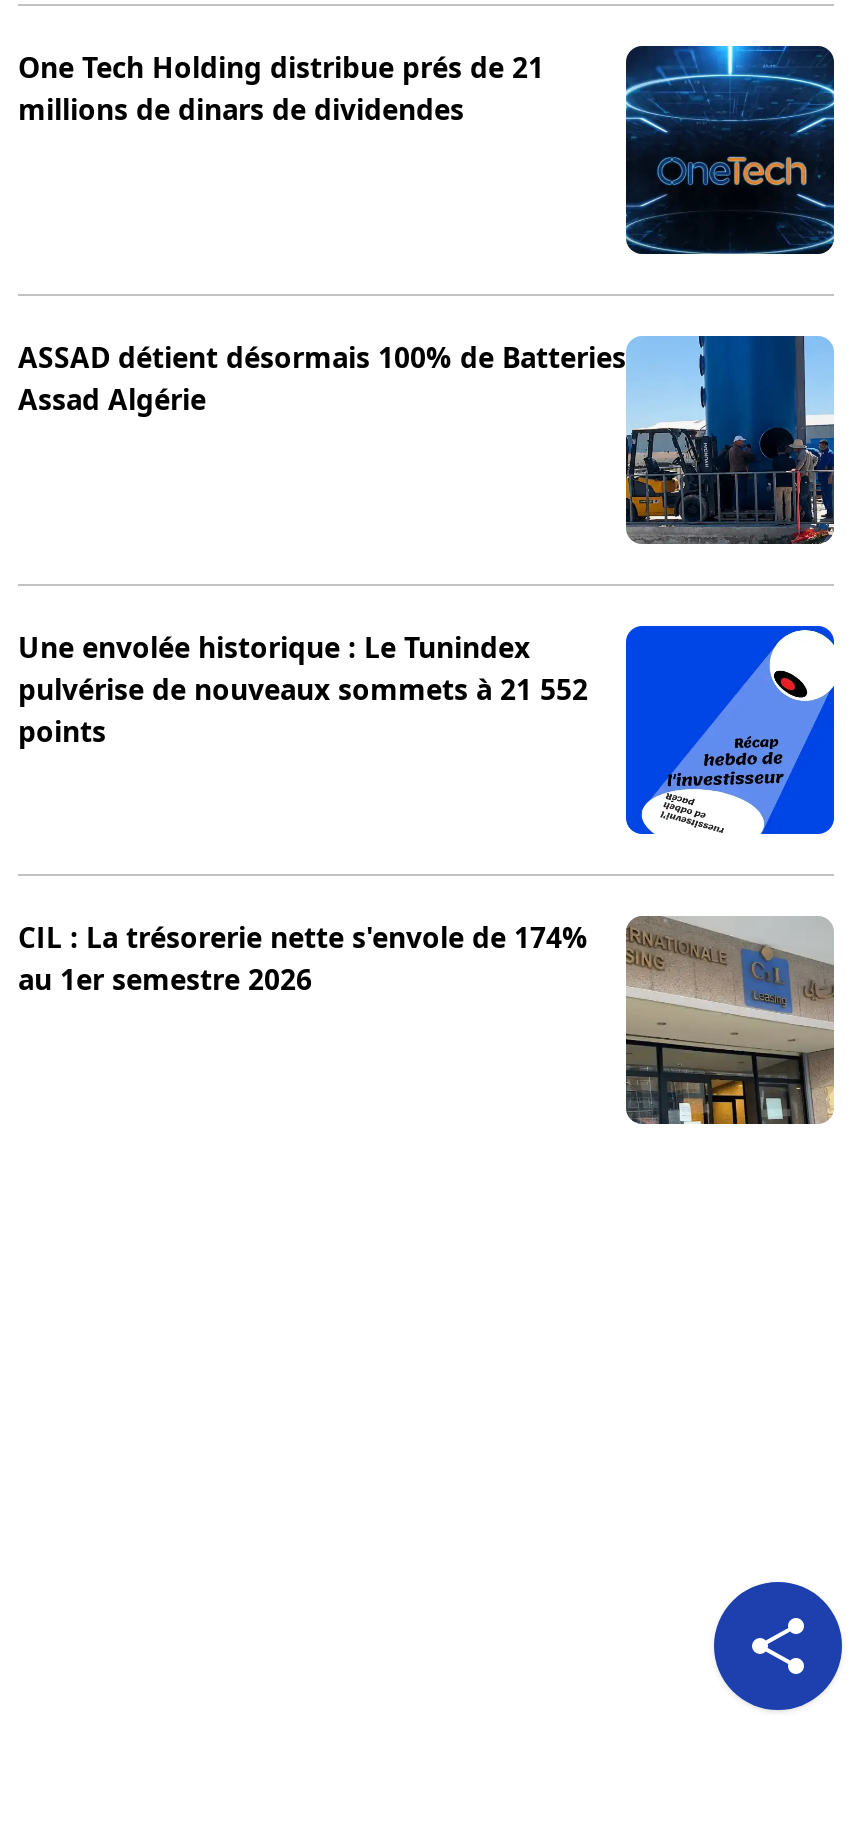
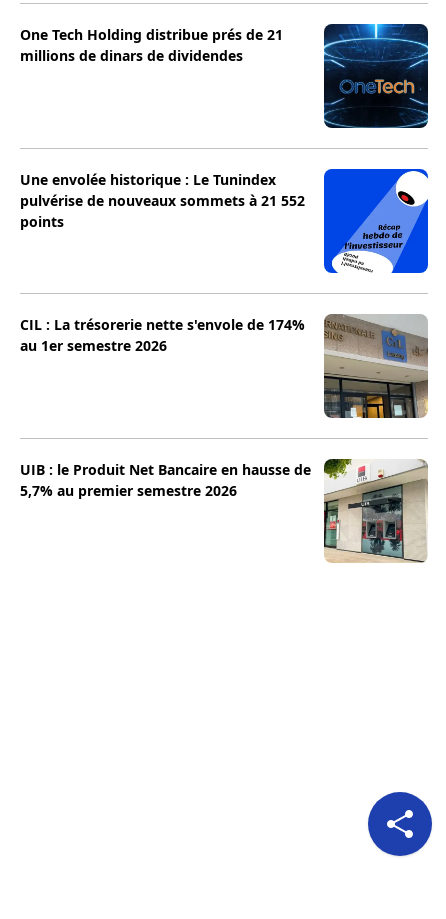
[18,336,834,546] [image] | ASSAD détient désormais 100% de Batteries | Assad Algérie -> none
moved [18,628,800,998] -> [20,170,411,355]: [image] | Une envolée historique : Le Tunindex | pulvérise de nouveaux sommets à 21 552 | points | CIL : La trésorerie nette s'envole de 174% | au 1er semestre 2026
moved [622,914,838,1128] -> [322,313,430,420]: [image]
none -> [20,459,428,563] [image] | UIB : le Produit Net Bancaire en hausse de | 5,7% au premier semestre 2026

